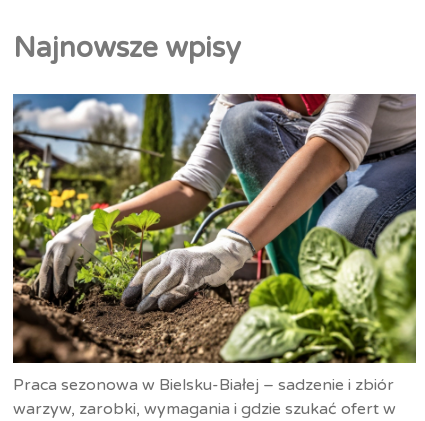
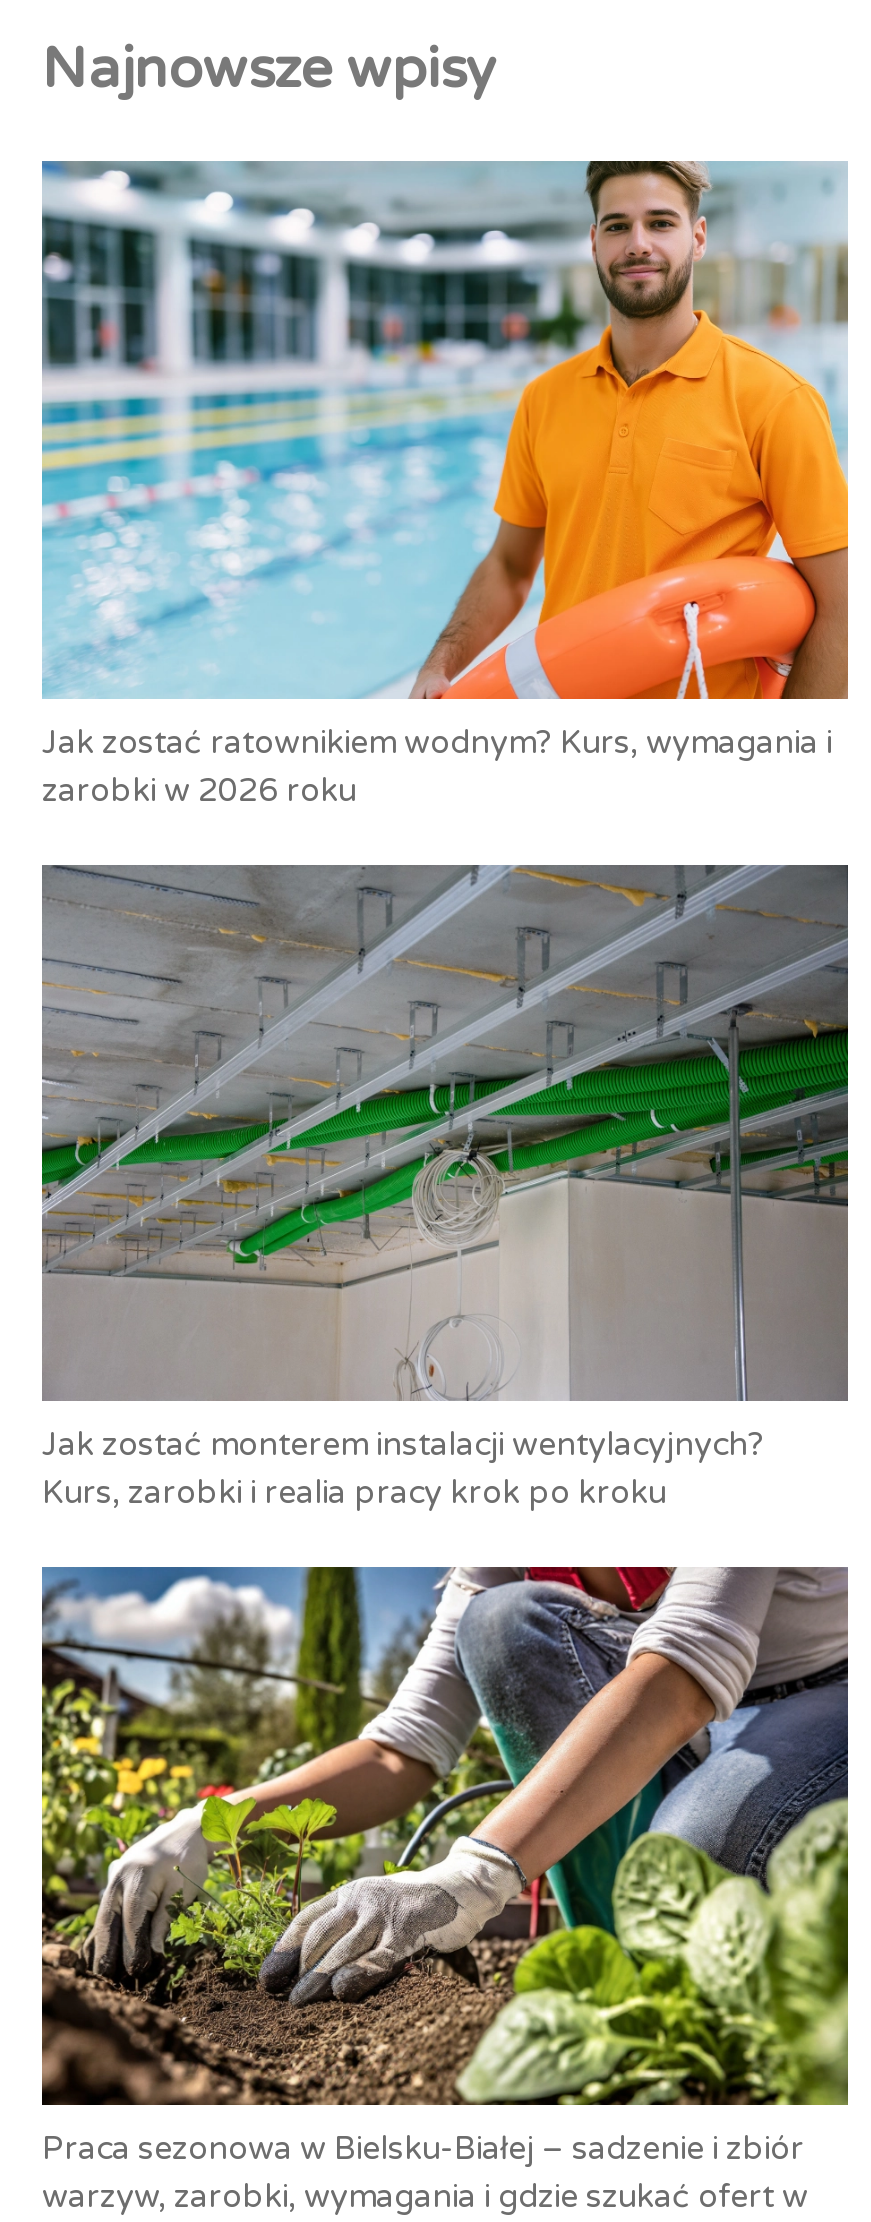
none -> [40,161,850,810] [image] | Jak zostać ratownikiem wodnym? Kurs, wymagania i | zarobki w 2026 roku
none -> [40,863,850,1514] [image] | Jak zostać monterem instalacji wentylacyjnych? | Kurs, zarobki i realia pracy krok po kroku

